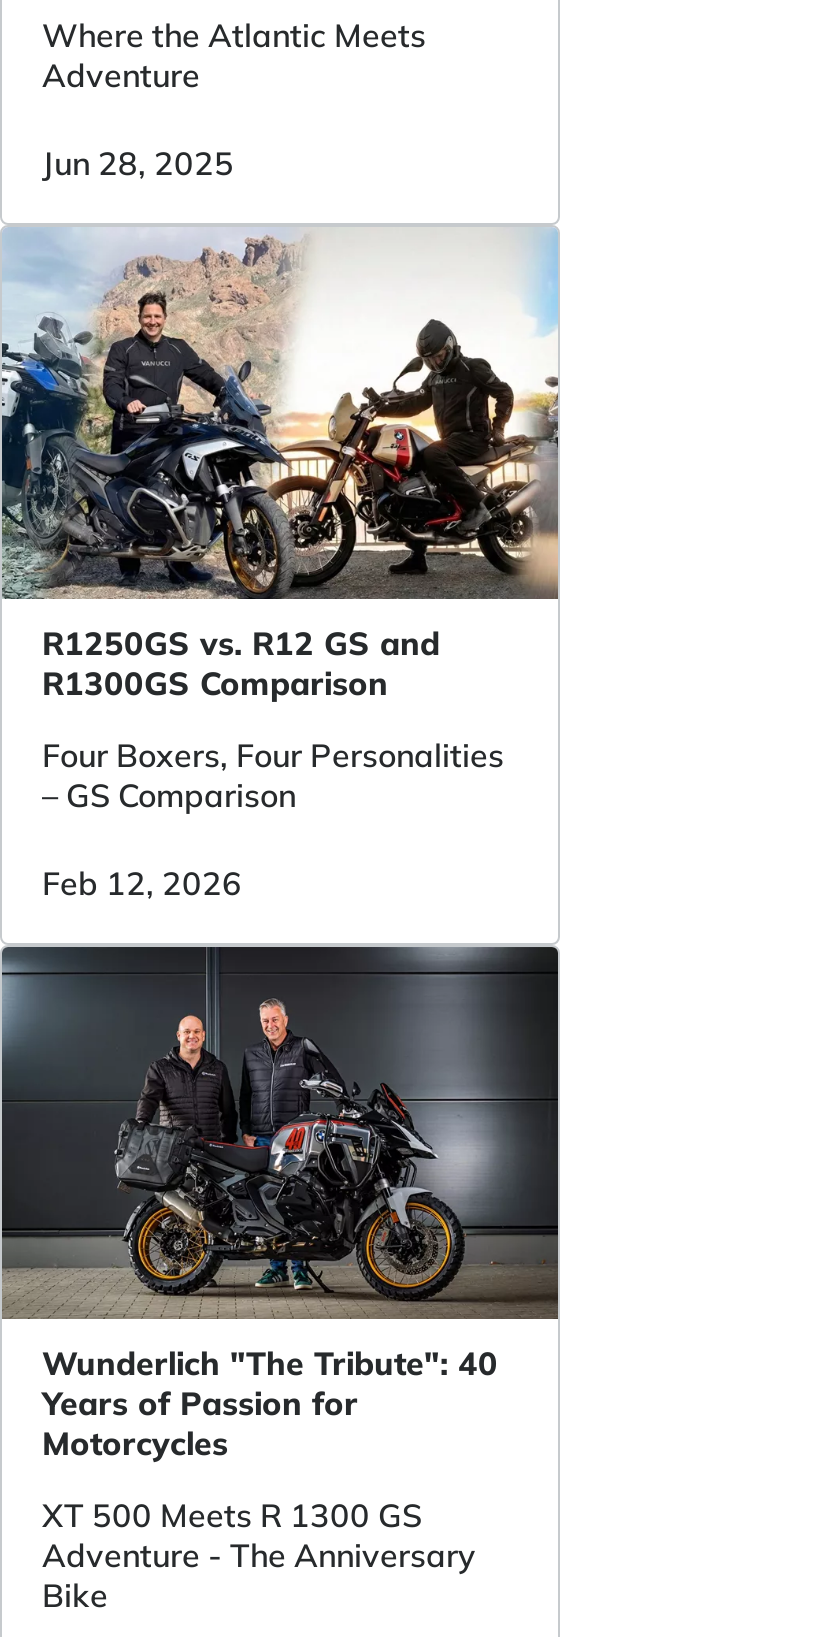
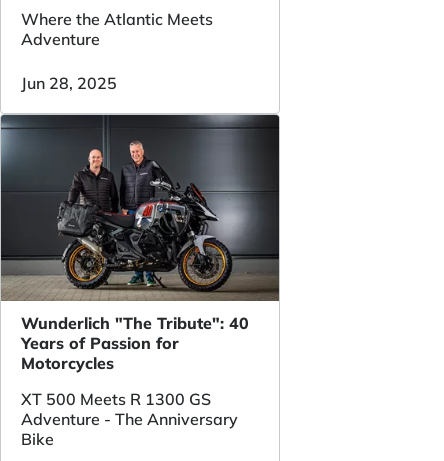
[6,227,560,902] [image] | R1250GS vs. R12 GS and | R1300GS Comparison | Four Boxers, Four Personalities | – GS Comparison | Feb 12, 2026 -> none

